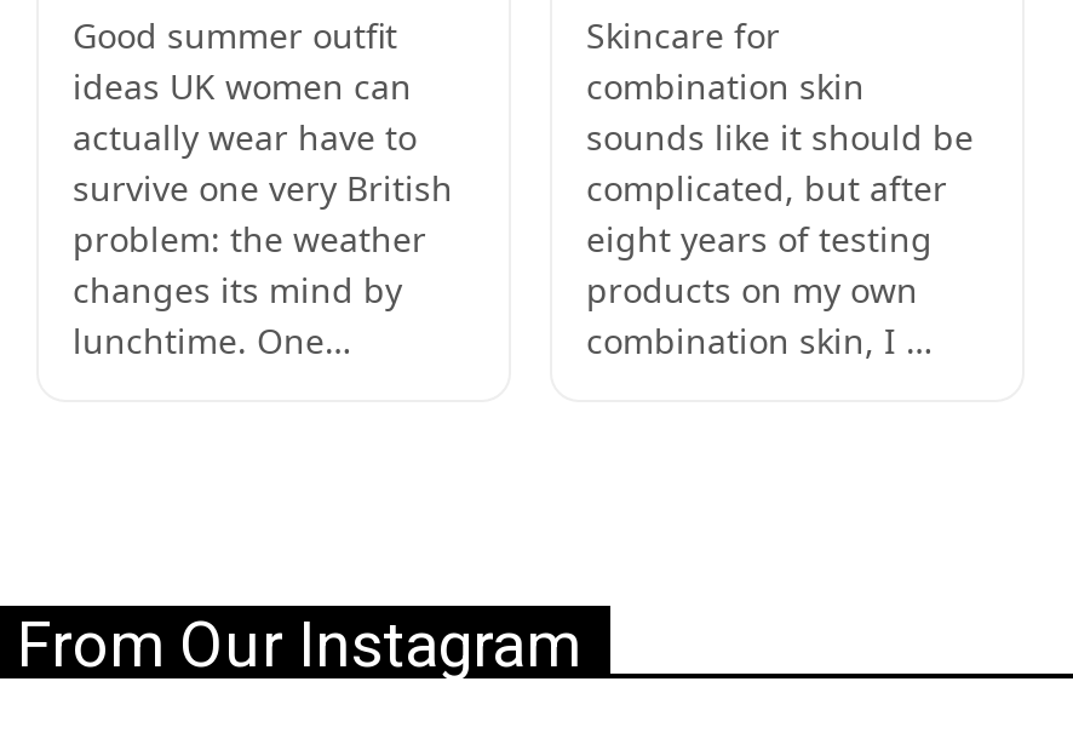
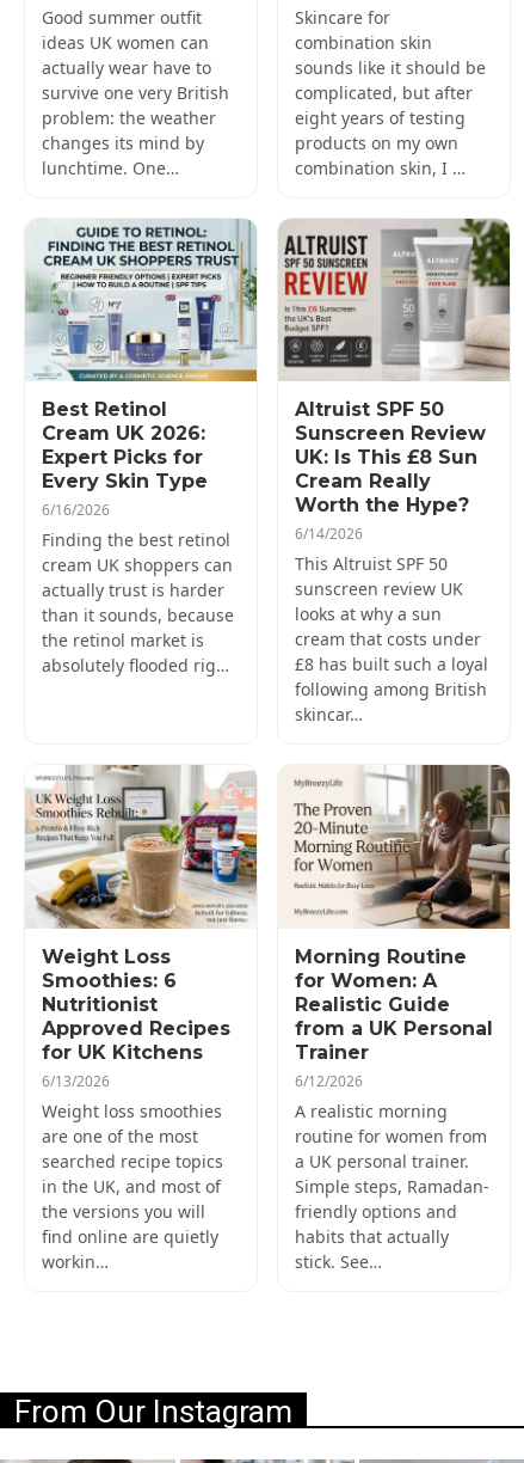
none -> [24,764,258,1272] [image] | Weight Loss | Smoothies: 6 | Nutritionist | Approved Recipes | for UK Kitchens | 6/13/2026 | Weight loss smoothies | are one of the most | searched recipe topics | in the UK, and most of | the versions you will | find online are quietly | workin…
none -> [25,218,258,677] [image] | Best Retinol | Cream UK 2026: | Expert Picks for | Every Skin Type | 6/16/2026 | Finding the best retinol | cream UK shoppers can | actually trust is harder | than it sounds, because | the retinol market is | absolutely flooded rig…
none -> [278,218,511,726] [image] | Altruist SPF 50 | Sunscreen Review | UK: Is This £8 Sun | Cream Really | Worth the Hype? | 6/14/2026 | This Altruist SPF 50 | sunscreen review UK | looks at why a sun | cream that costs under | £8 has built such a loyal | following among British | skincar…
none -> [292,764,511,1272] [image] | Morning Routine | for Women: A | Realistic Guide | from a UK Personal | Trainer | 6/12/2026 | A realistic morning | routine for women from | a UK personal trainer. | Simple steps, Ramadan- | friendly options and | habits that actually | stick. See…

